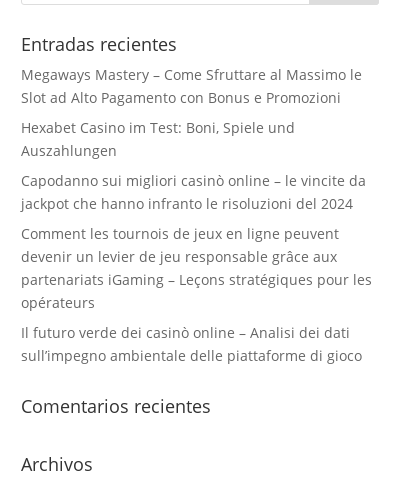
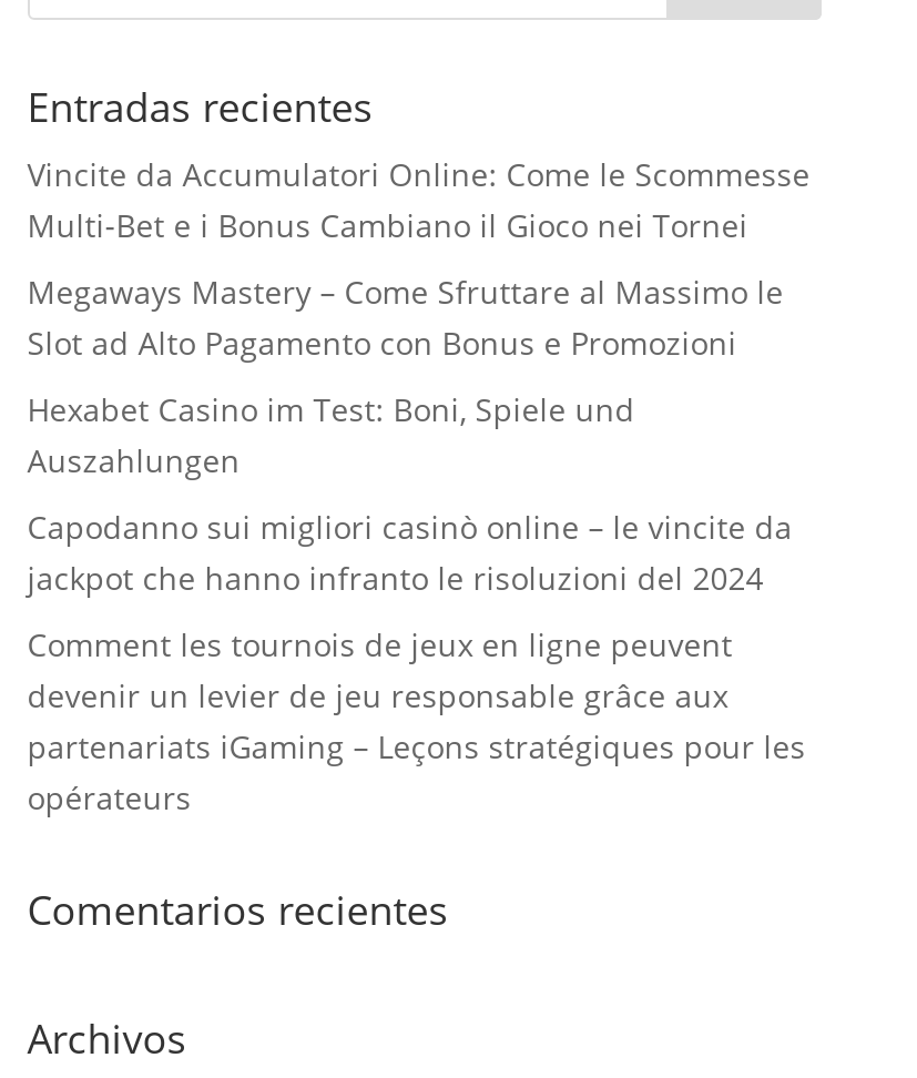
none -> [27,153,810,246] Vincite da Accumulatori Online: Come le Scommesse | Multi‑Bet e i Bonus Cambiano il Gioco nei Tornei
moved [21,65,372,312] -> [27,271,806,818]: Megaways Mastery – Come Sfruttare al Massimo le | Slot ad Alto Pagamento con Bonus e Promozioni | Hexabet Casino im Test: Boni, Spiele und | ... | partenariats iGaming – Leçons stratégiques pour les | opérateurs
[21,323,362,365] Il futuro verde dei casinò online – Analisi dei dati | sull’impegno ambientale delle piattaforme di gioco -> none

